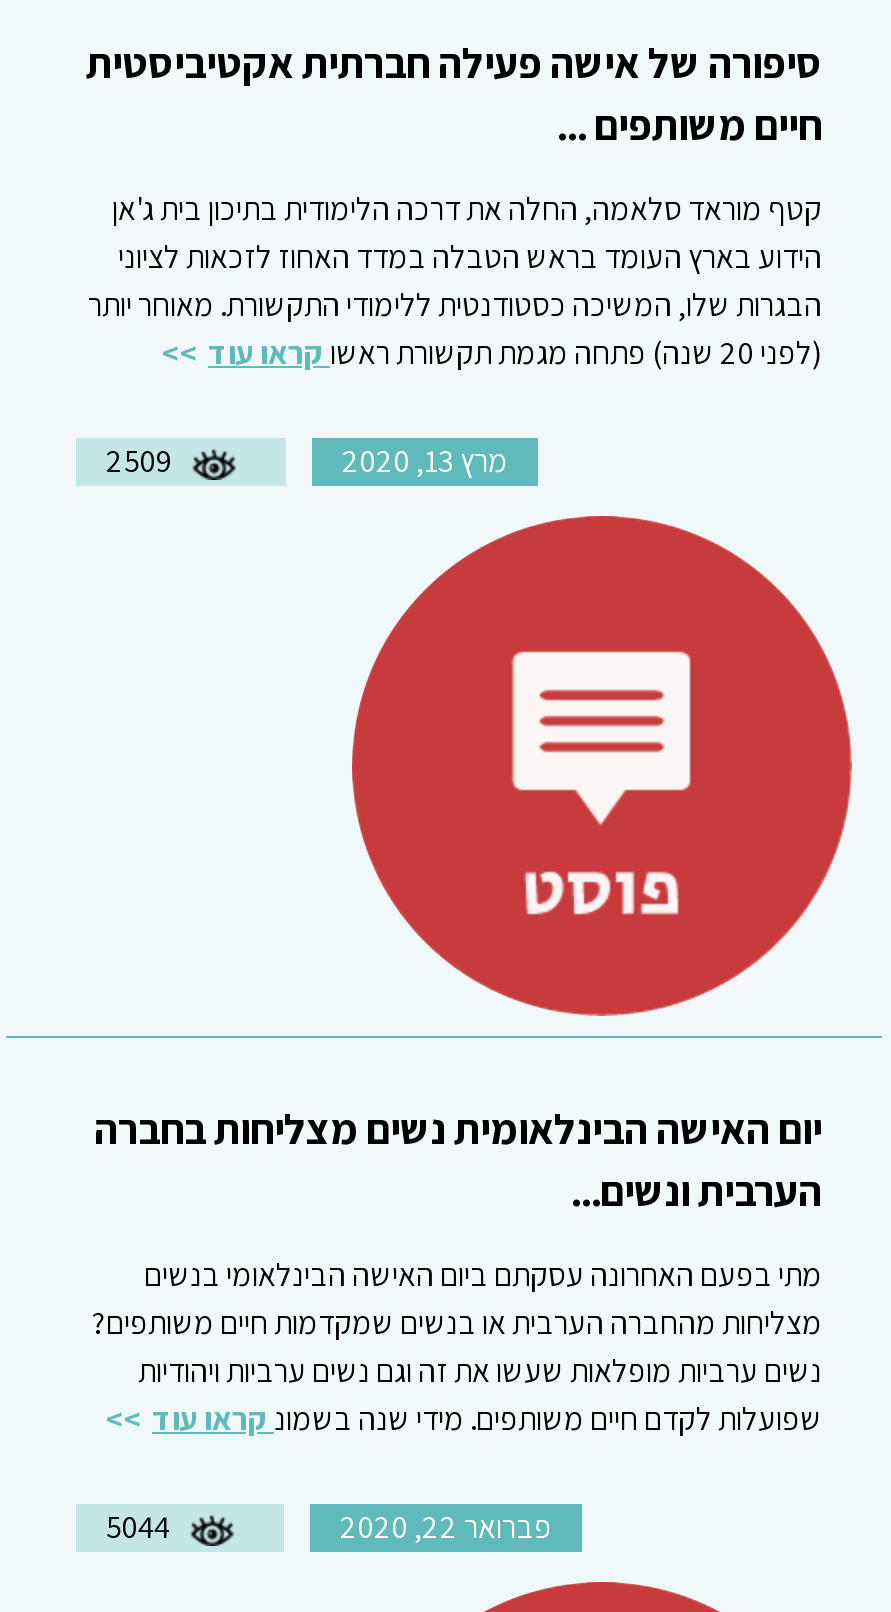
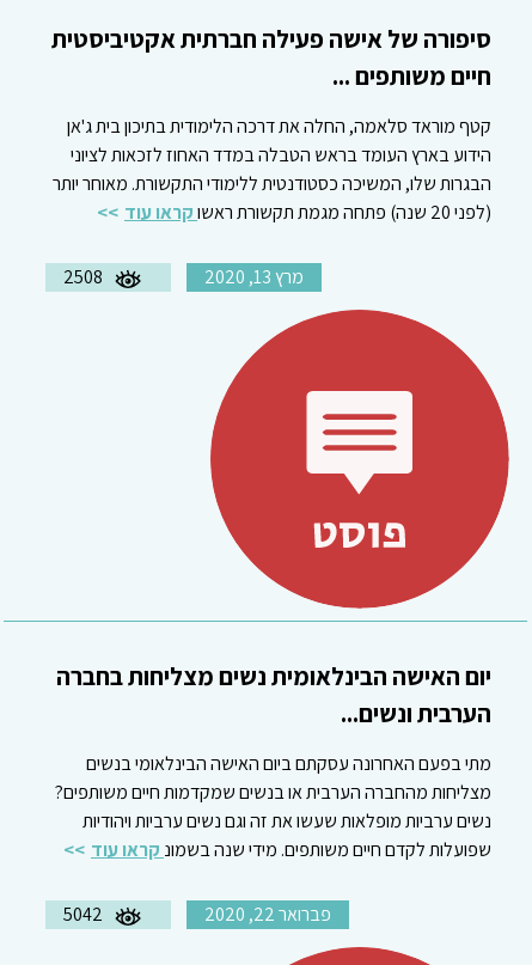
[106,440,172,482] 2509 -> [63,264,103,289] 2508
[106,1506,170,1548] 5044 -> [63,902,103,927] 5042

